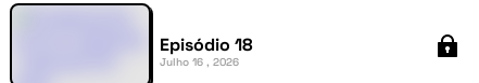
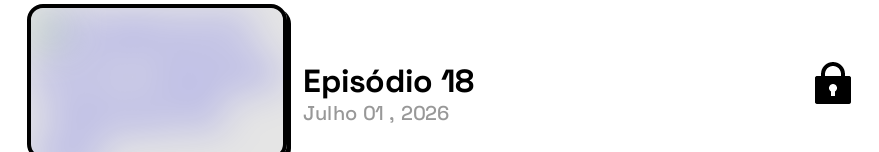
[160,55,239,69] Julho 16 , 2026 -> [303,100,449,126] Julho 01 , 2026

